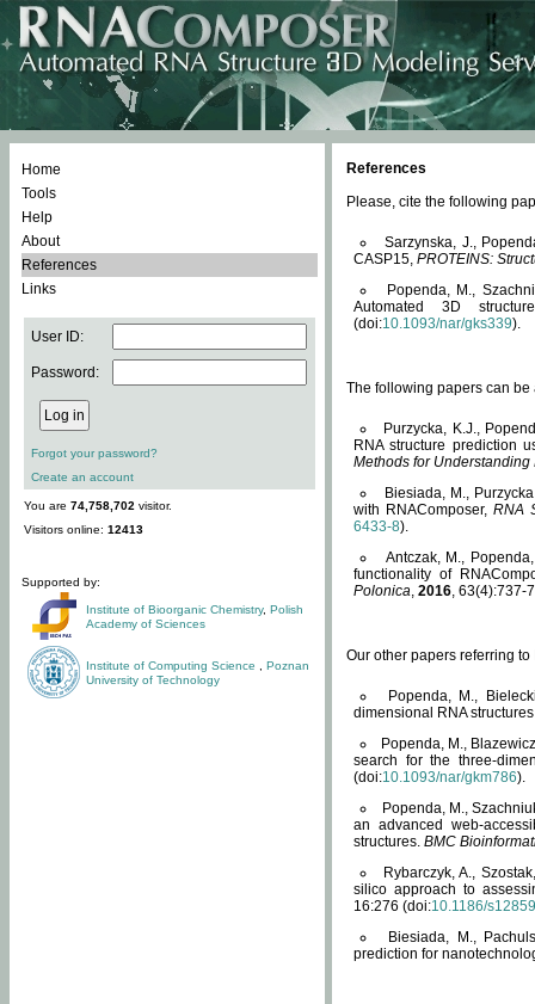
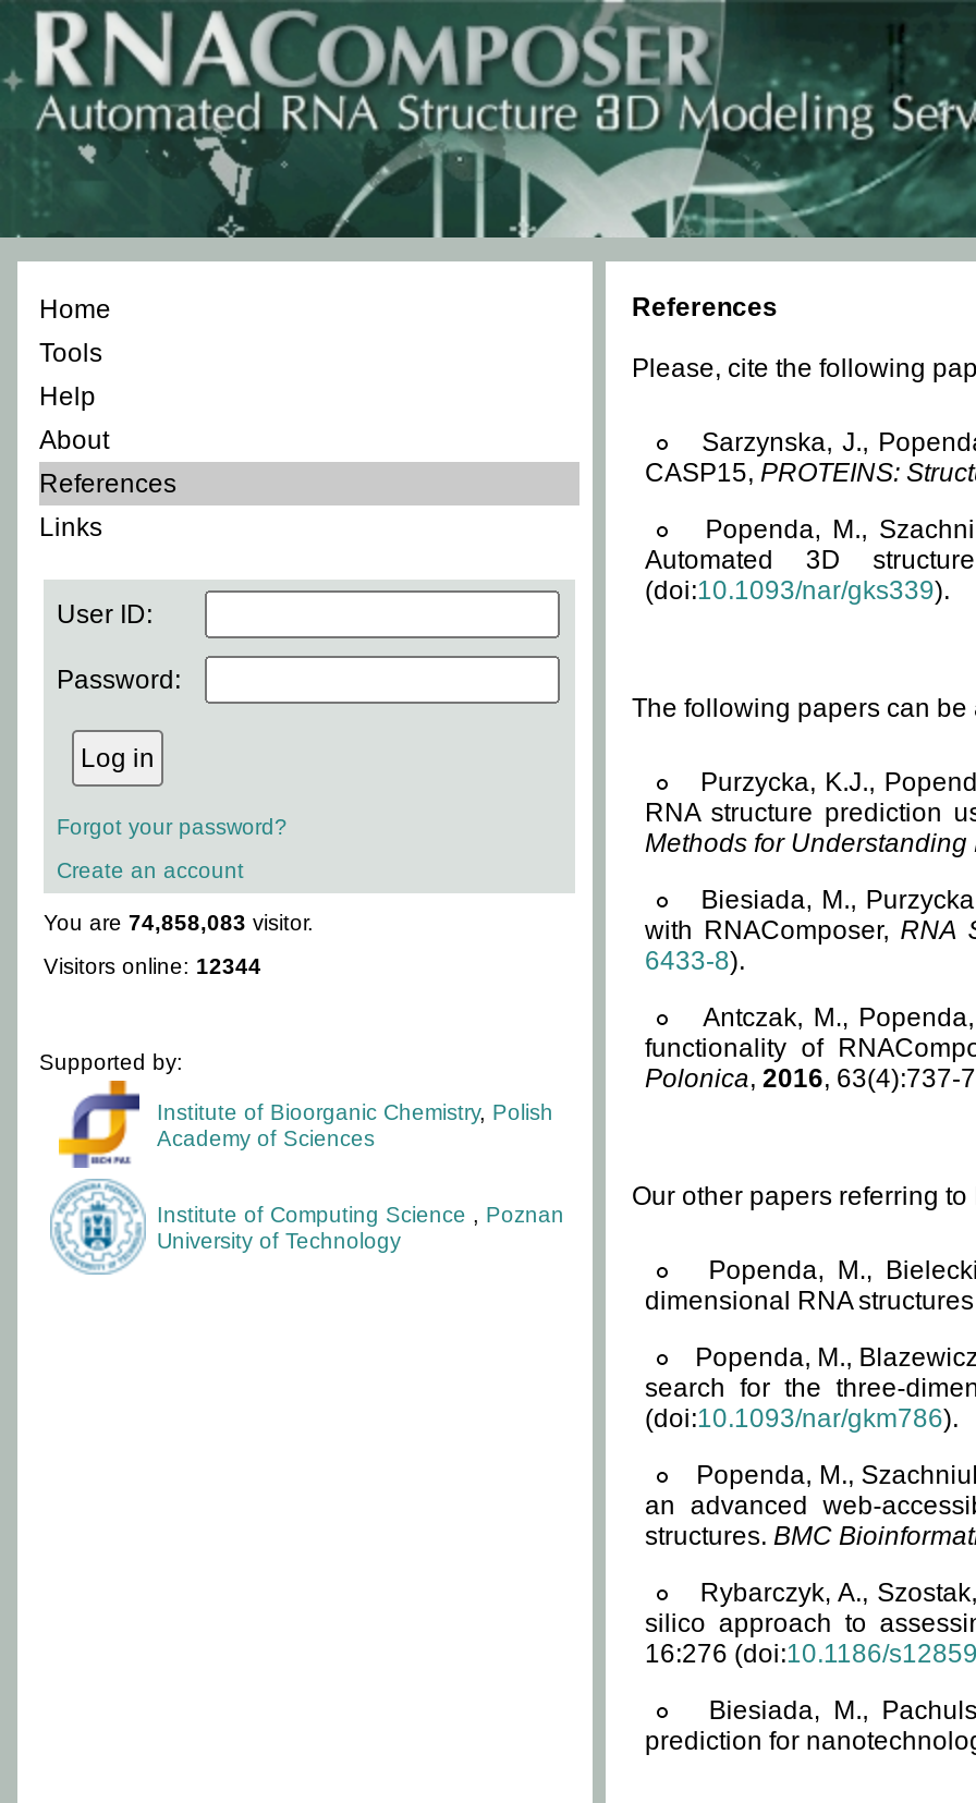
[24,499,172,512] You are 74,758,702 visitor. -> [44,911,314,935] You are 74,858,083 visitor.
[24,523,143,536] Visitors online: 12413 -> [44,954,261,978] Visitors online: 12344

